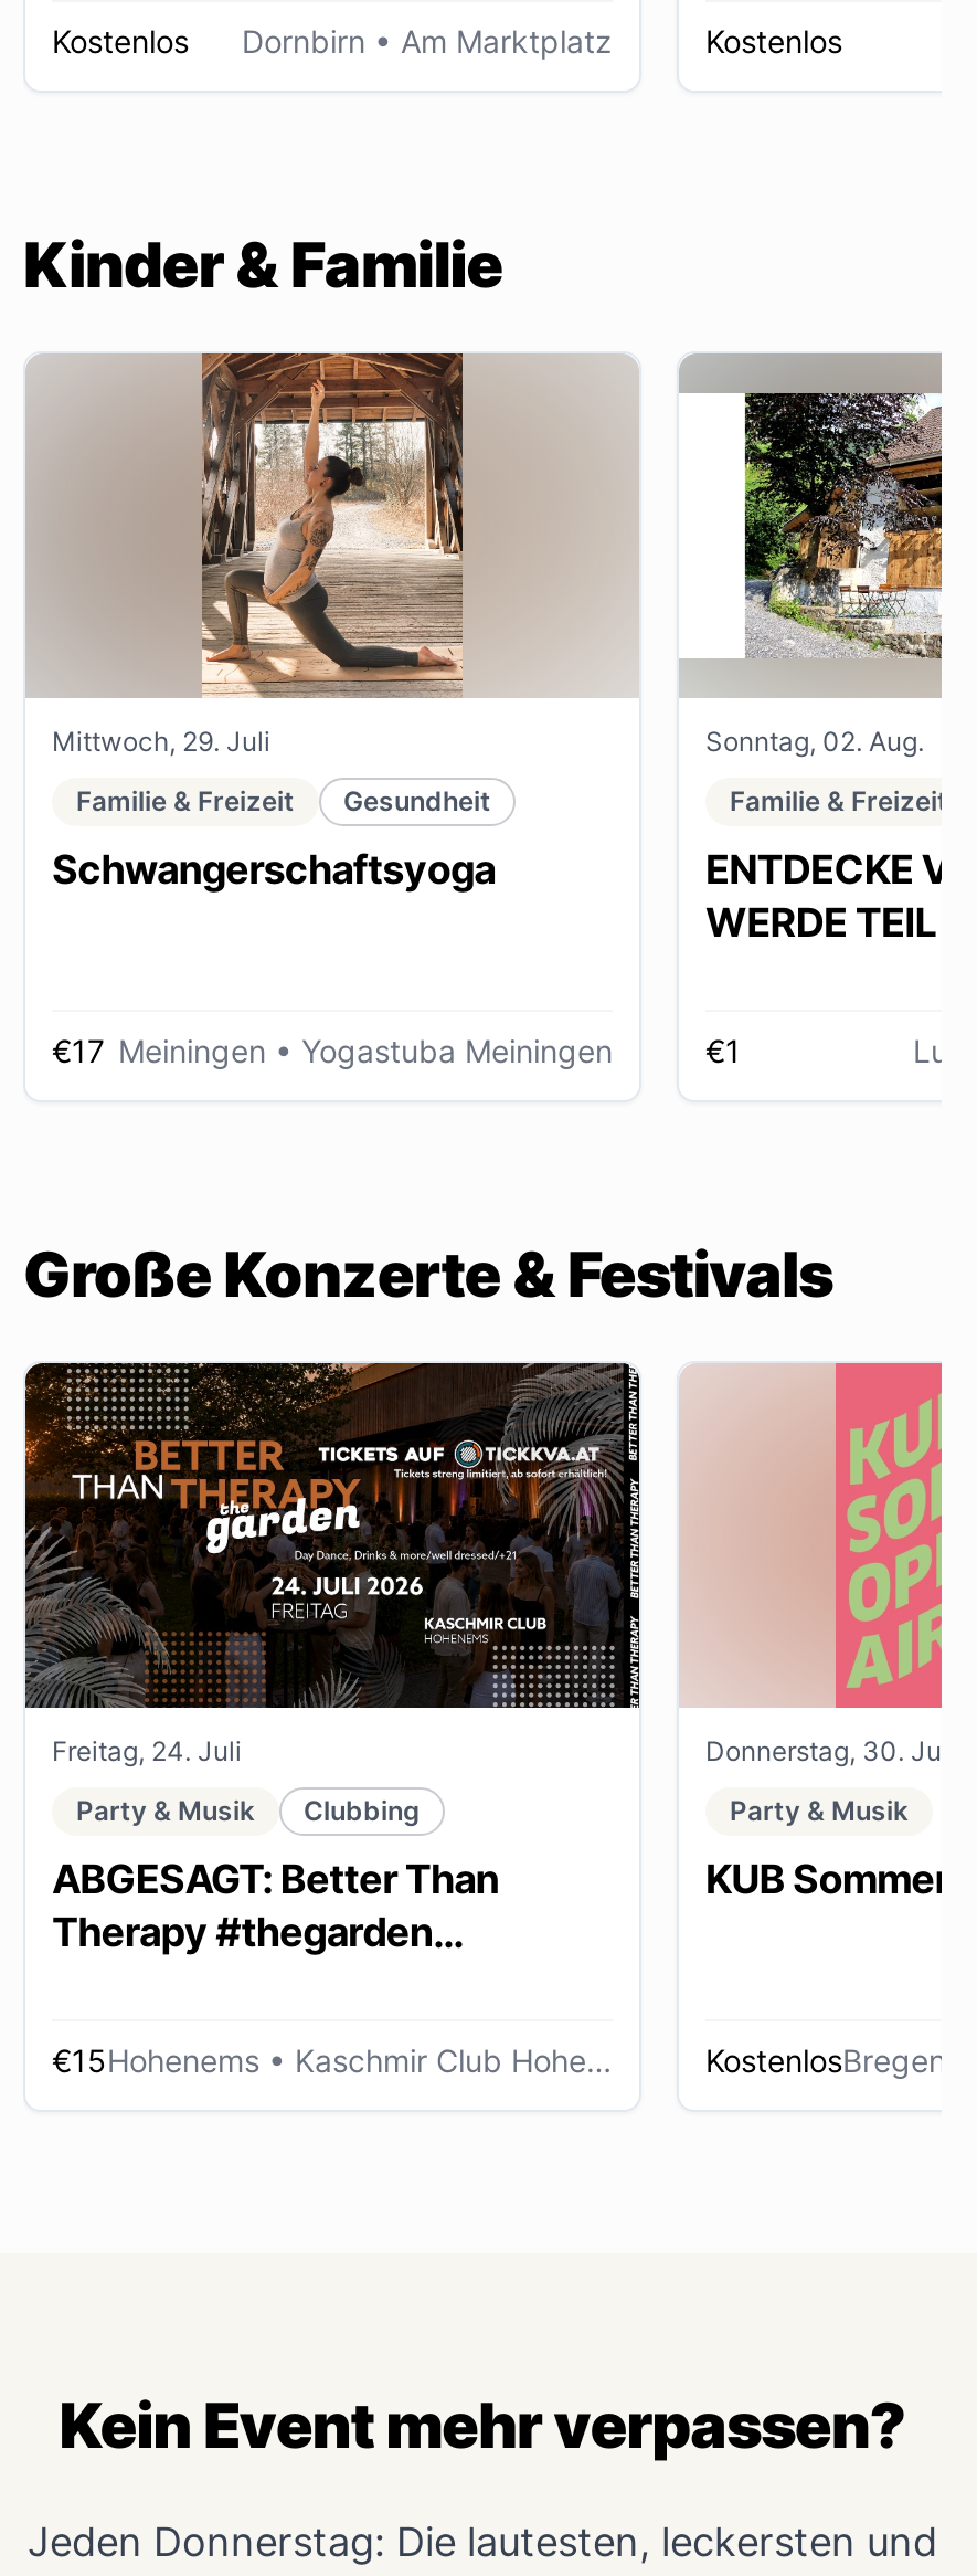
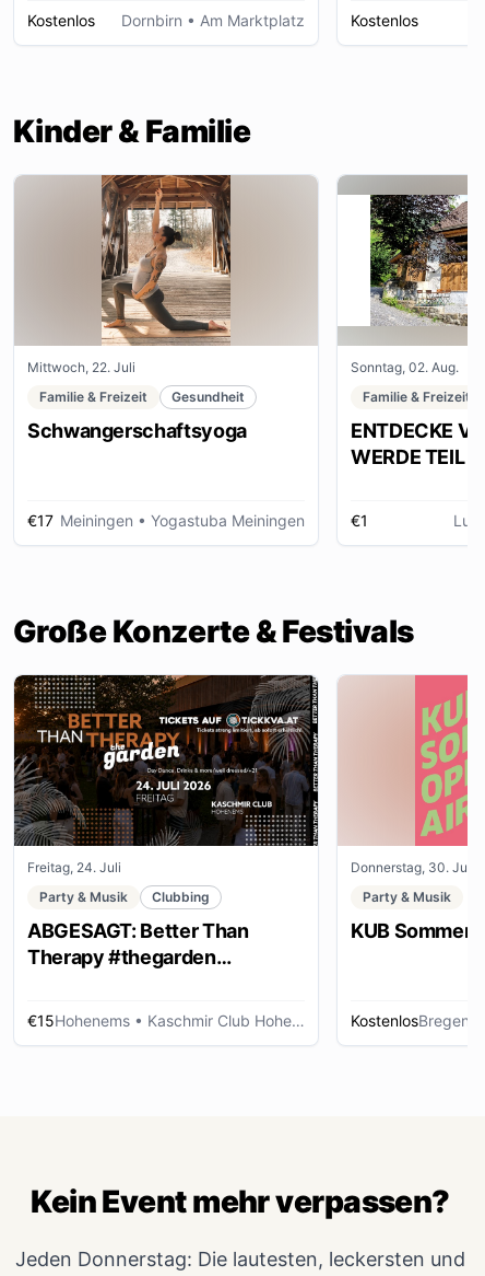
[52,726,270,759] Mittwoch, 29. Juli -> [27,359,135,376] Mittwoch, 22. Juli

